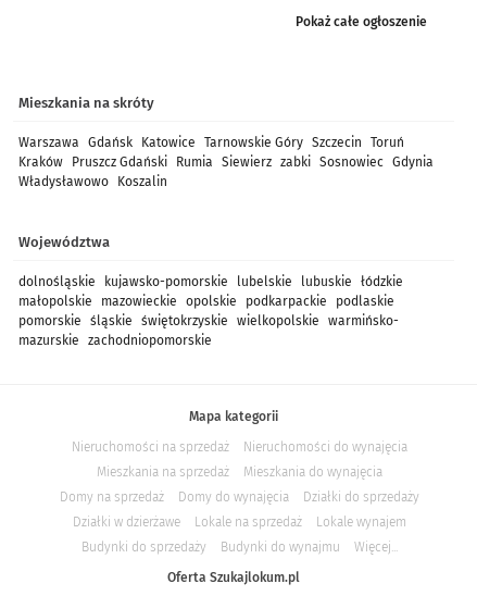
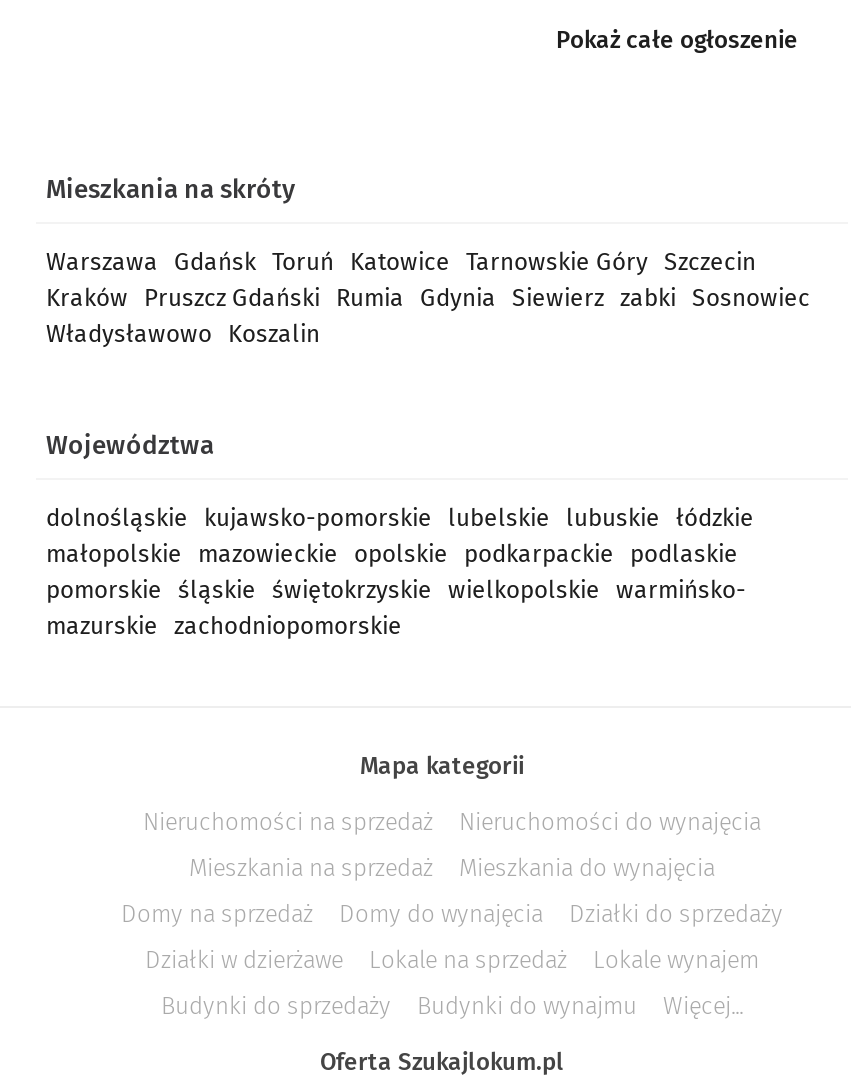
[18,135,404,150] Warszawa Gdańsk Katowice Tarnowskie Góry Szczecin Toruń -> [46,247,756,275] Warszawa Gdańsk Toruń Katowice Tarnowskie Góry Szczecin
[18,154,434,169] Kraków Pruszcz Gdański Rumia Siewierz zabki Sosnowiec Gdynia -> [46,283,810,311] Kraków Pruszcz Gdański Rumia Gdynia Siewierz zabki Sosnowiec

